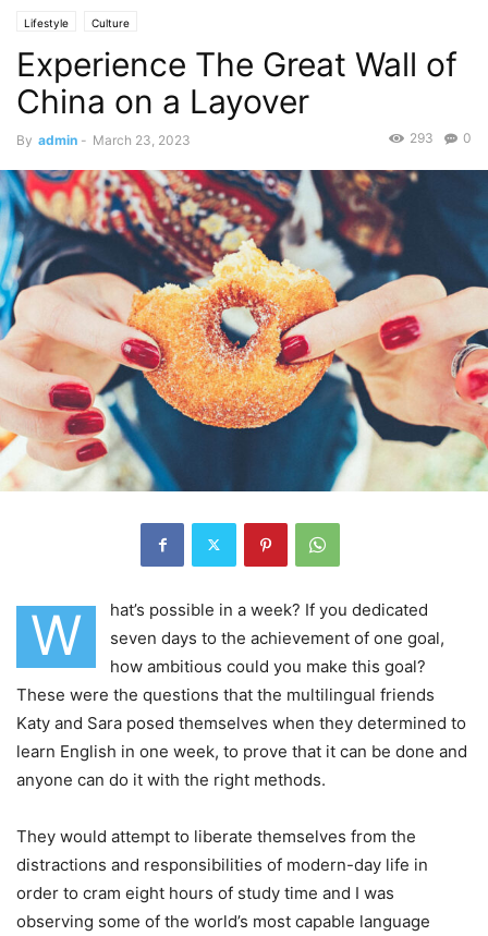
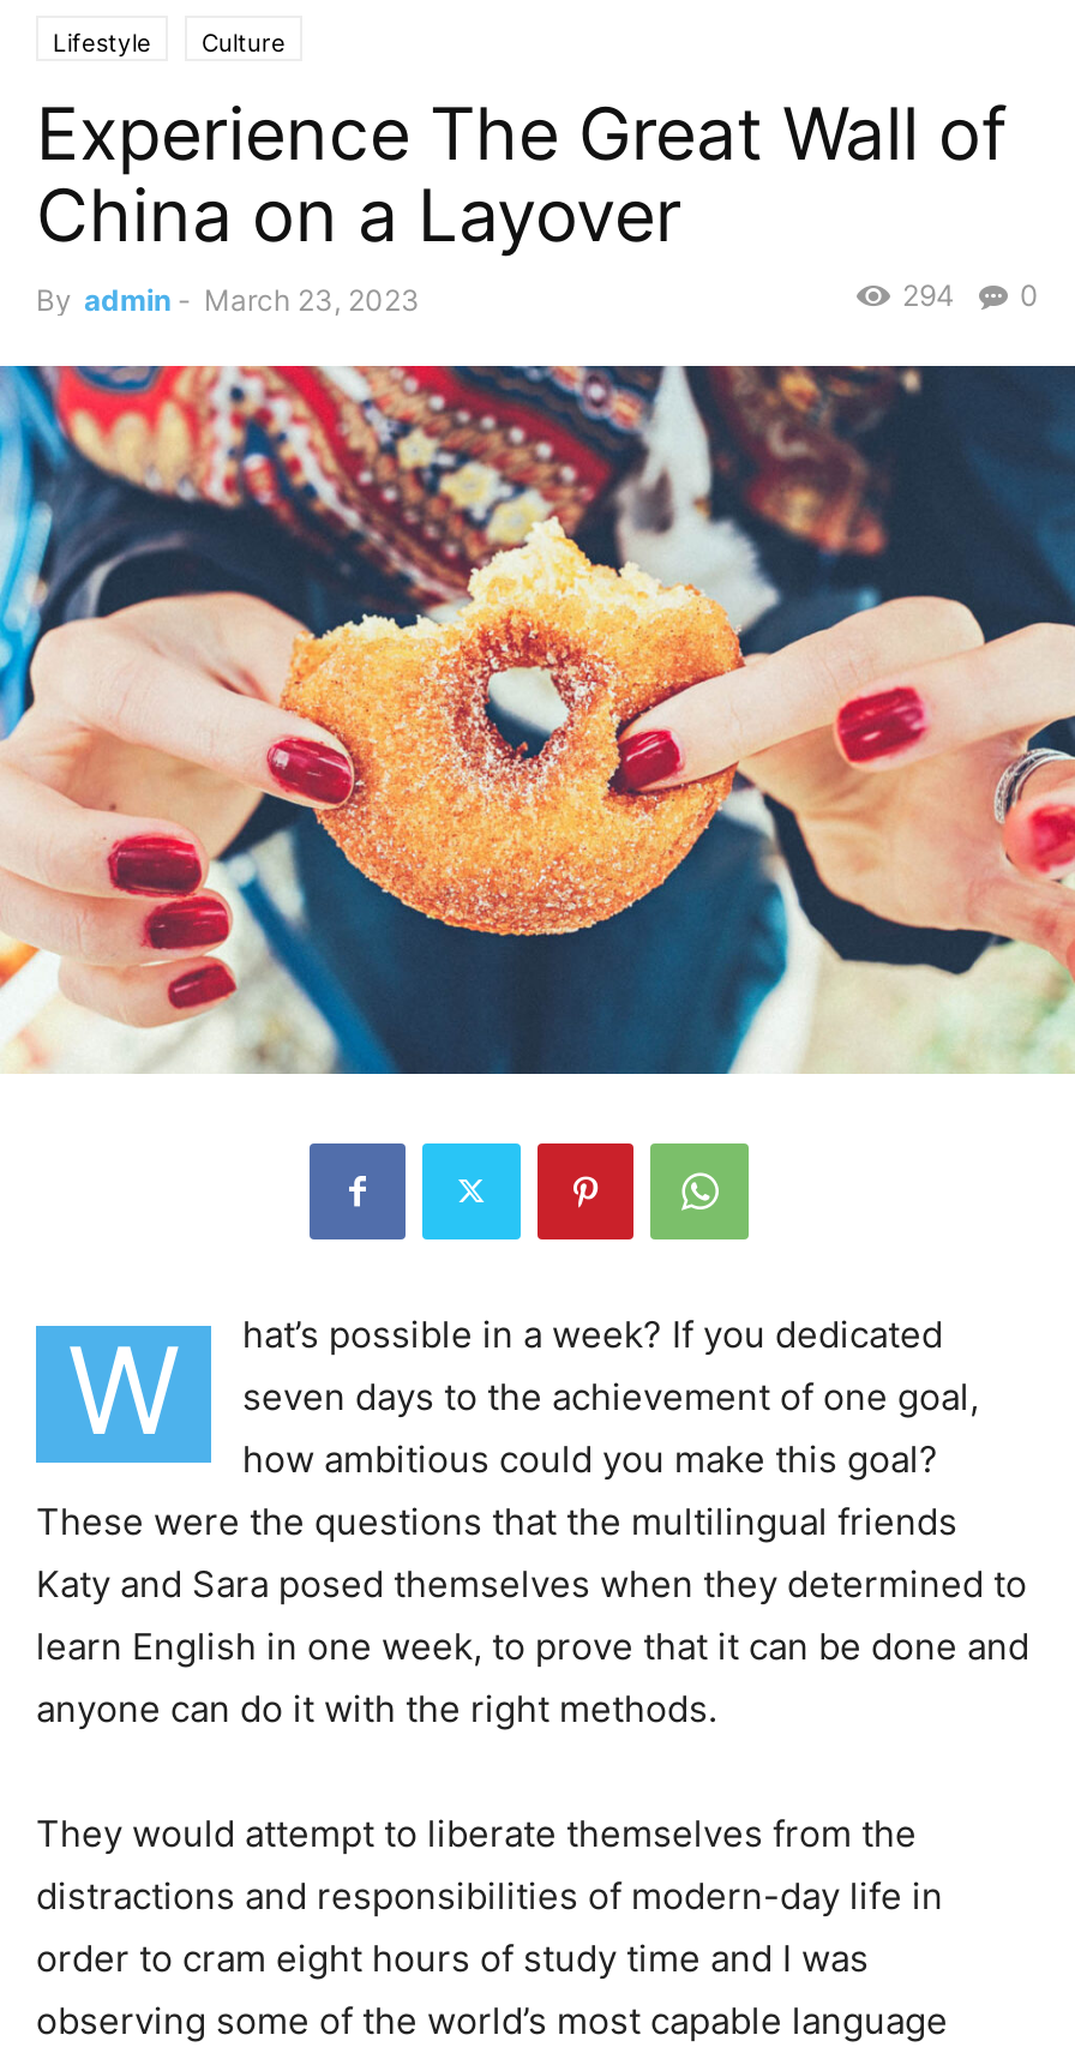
[410,130,472,146] 293 0 -> [902,277,1039,313] 294 0

